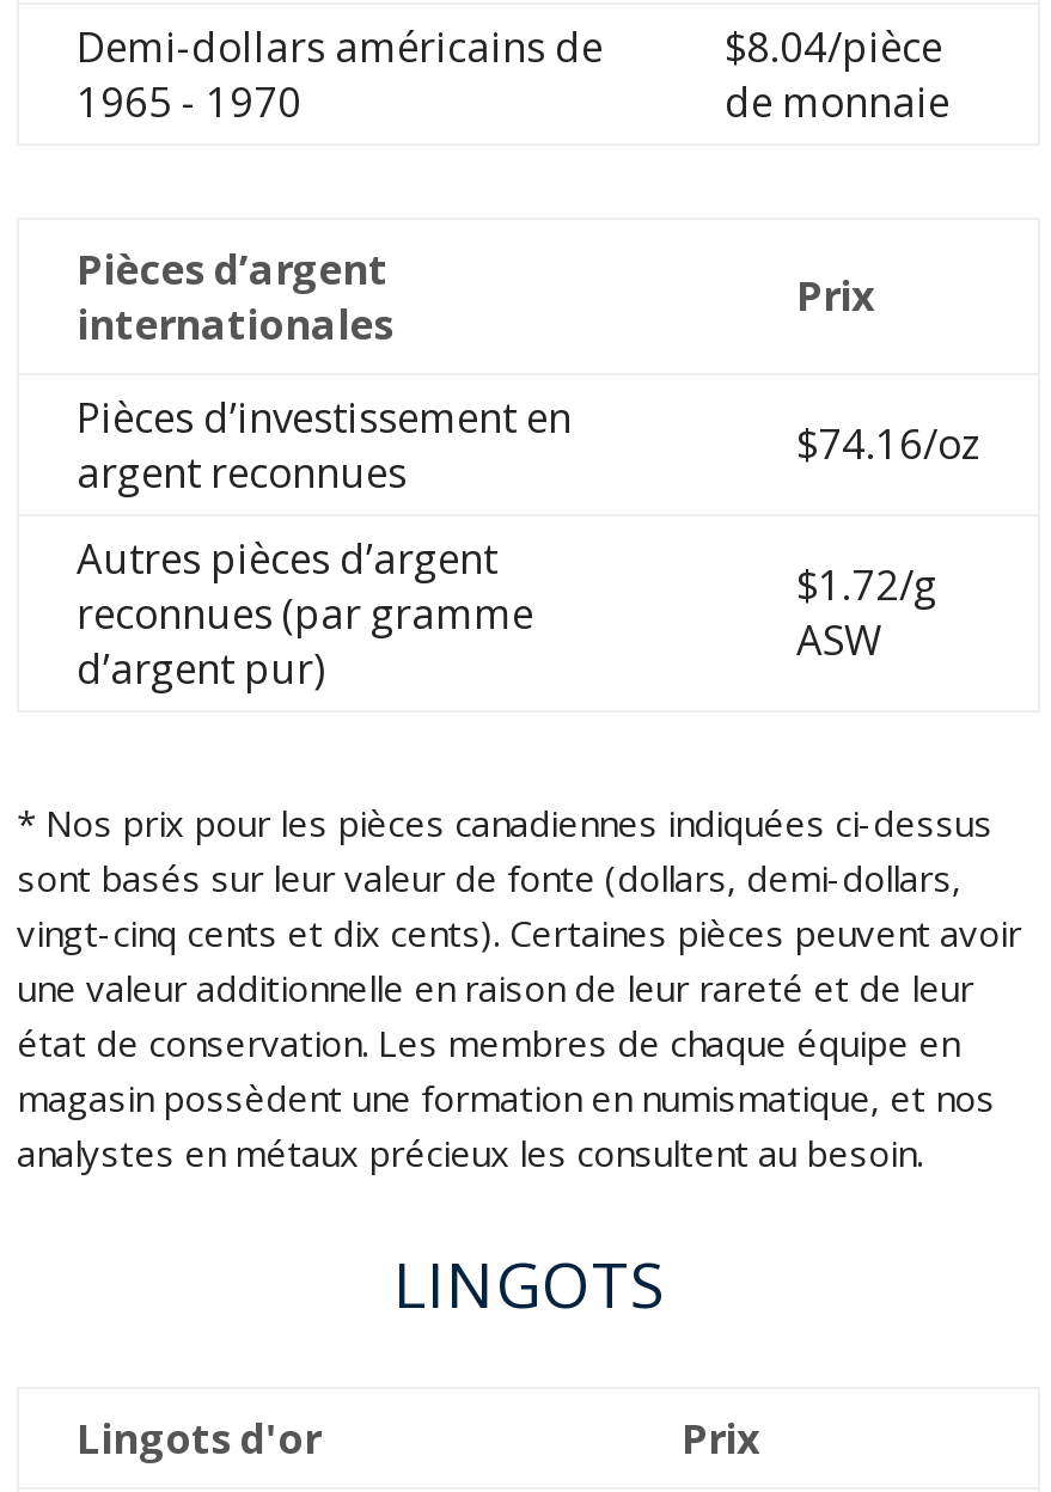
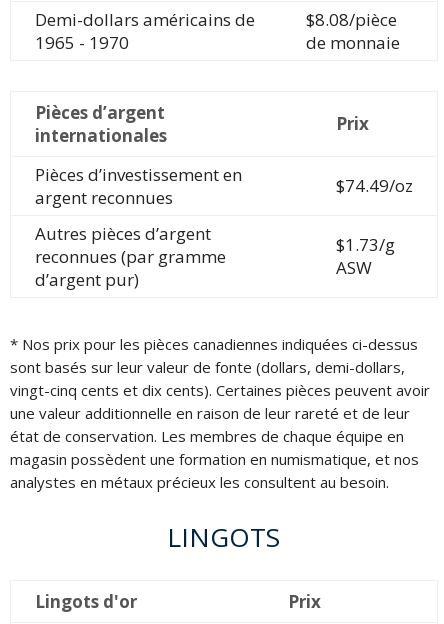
[725,19,942,74] $8.04/pièce -> [306,8,397,31] $8.08/pièce
[796,416,980,471] $74.16/oz -> [336,174,413,197] $74.49/oz
[796,557,937,612] $1.72/g -> [336,233,395,256] $1.73/g

